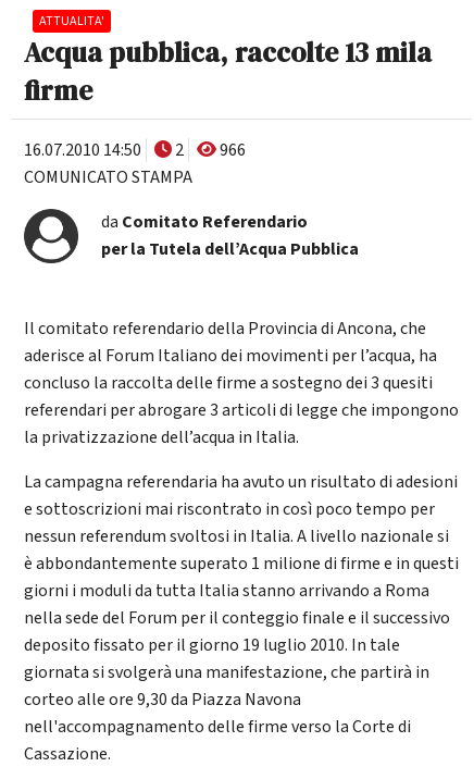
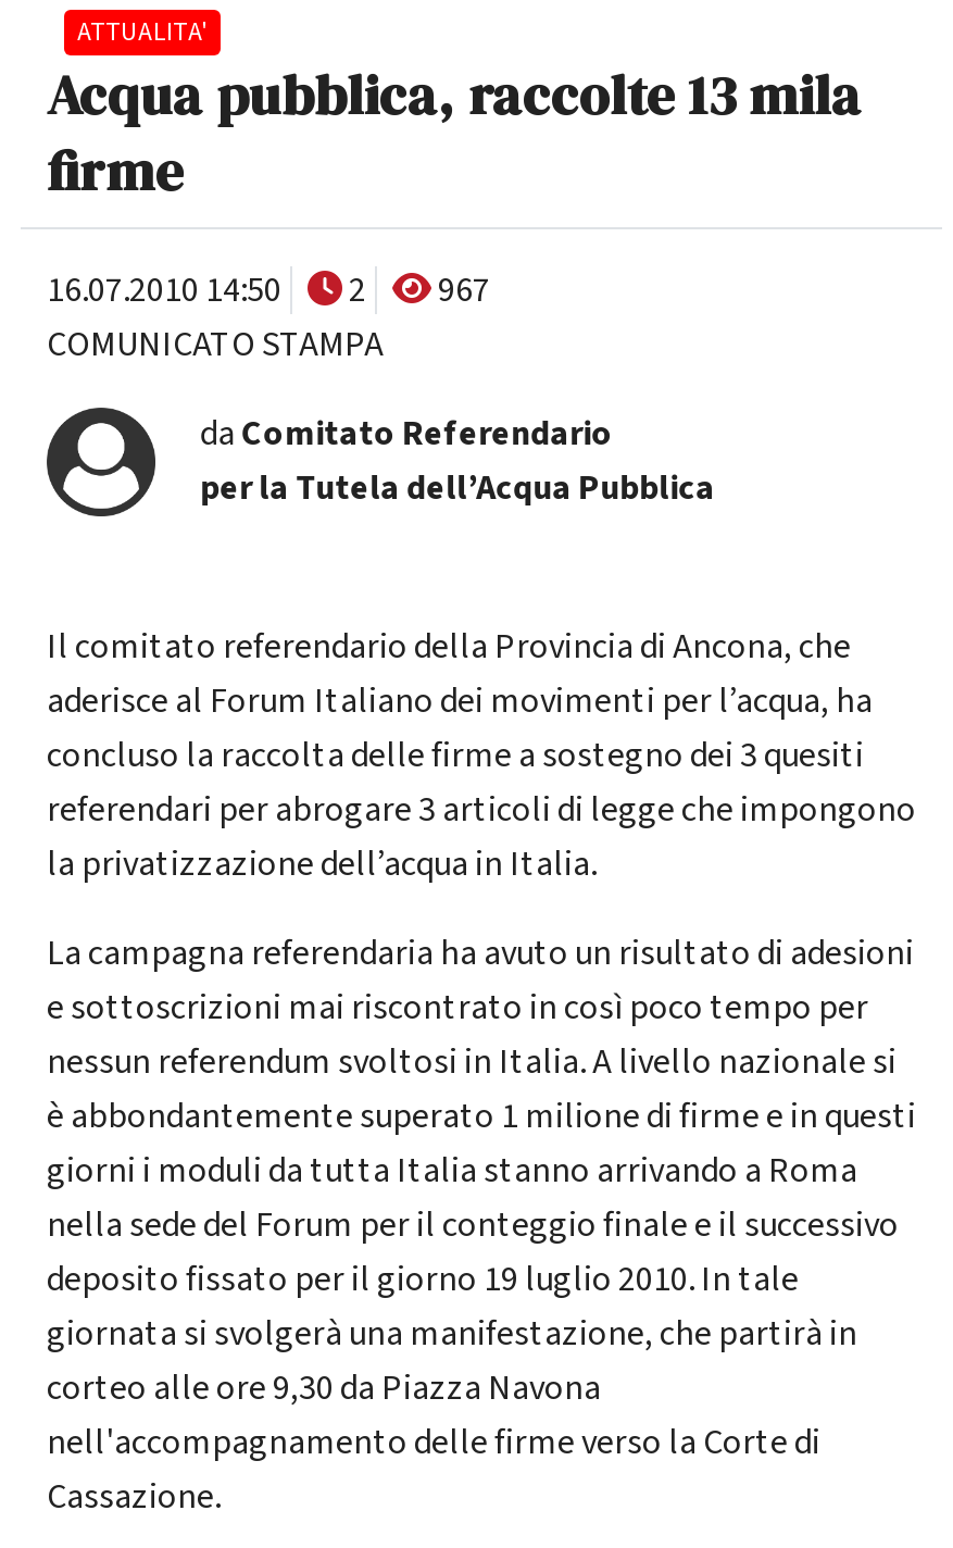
[24,138,246,162] 16.07.2010 14:50 2 966 -> [47,267,490,315] 16.07.2010 14:50 2 967

